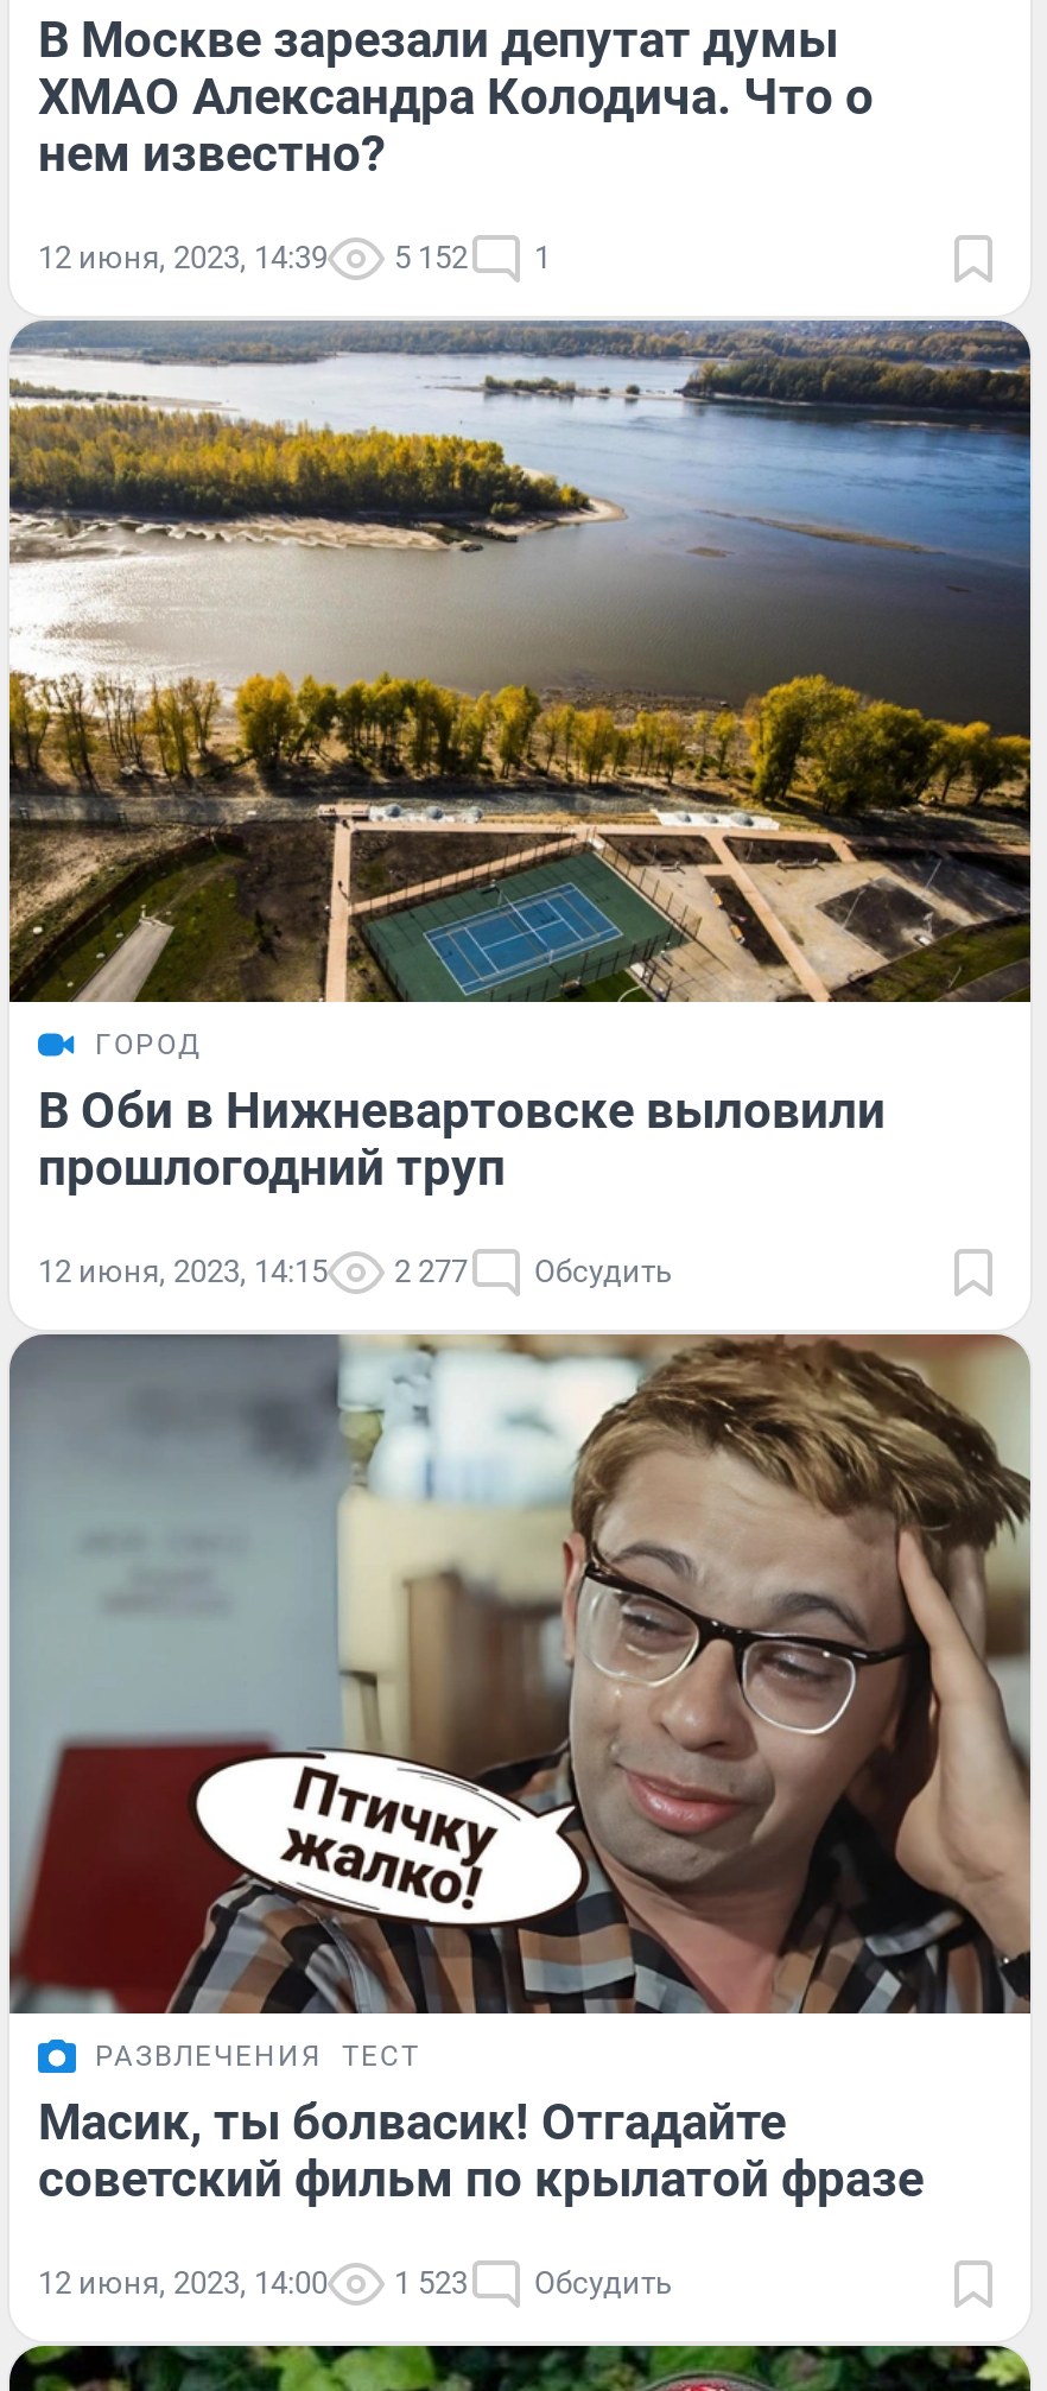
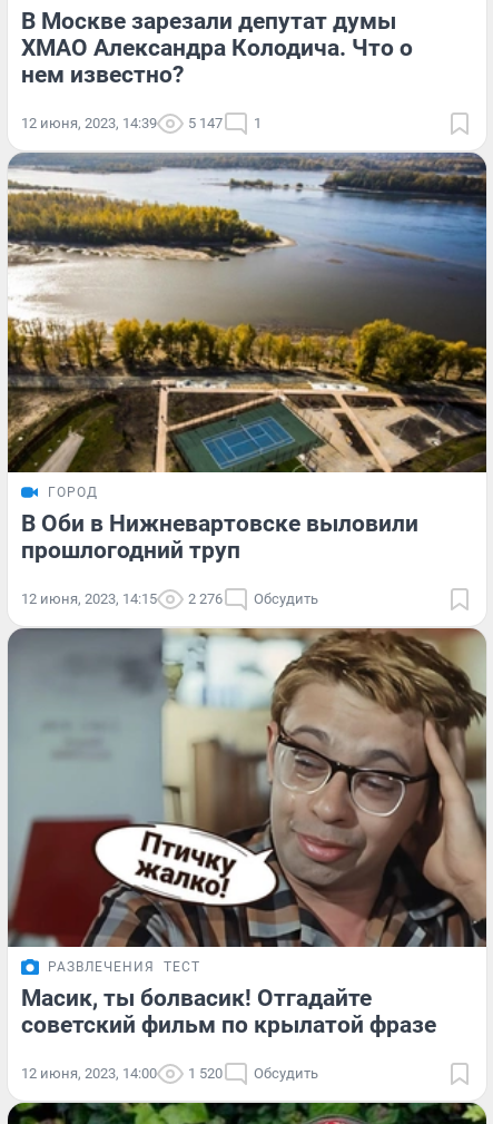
[38,240,551,275] 12 июня, 2023, 14:39 5 152 1 -> [21,115,262,131] 12 июня, 2023, 14:39 5 147 1
[38,1253,672,1288] 12 июня, 2023, 14:15 2 277 Обсудить -> [21,590,318,607] 12 июня, 2023, 14:15 2 276 Обсудить
[38,2266,672,2301] 12 июня, 2023, 14:00 1 523 Обсудить -> [21,1065,318,1082] 12 июня, 2023, 14:00 1 520 Обсудить

